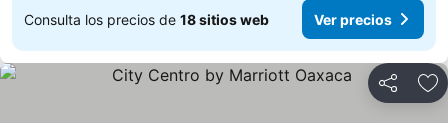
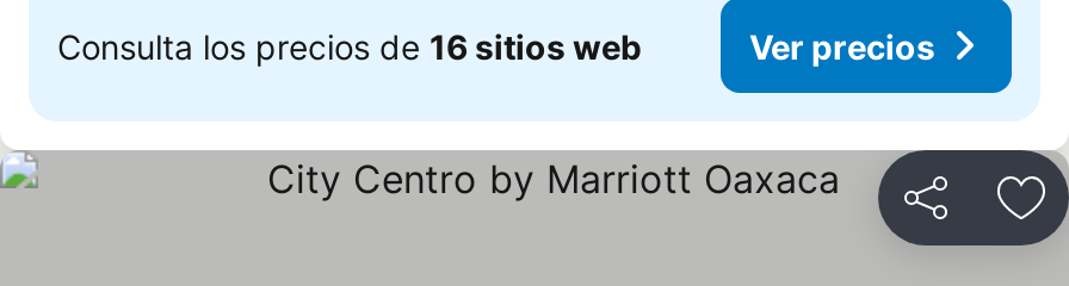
[24,10,269,27] Consulta los precios de 18 sitios web -> [57,25,642,66] Consulta los precios de 16 sitios web

